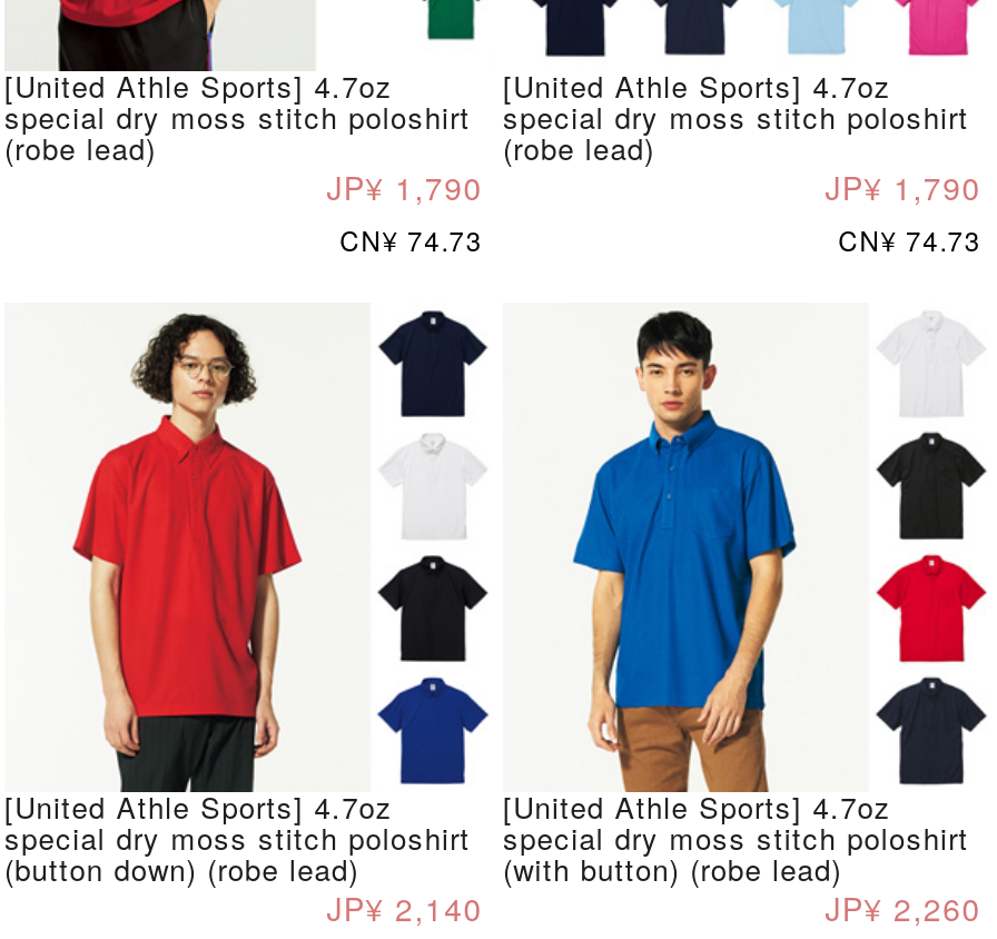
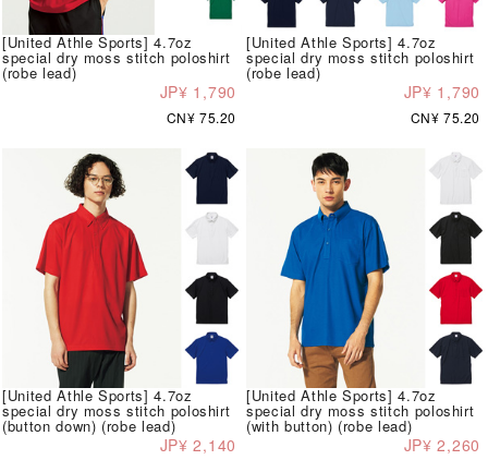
[340,221,483,259] CN¥ 74.73 -> [166,108,236,127] CN¥ 75.20
[838,221,981,259] CN¥ 74.73 -> [410,108,480,127] CN¥ 75.20

